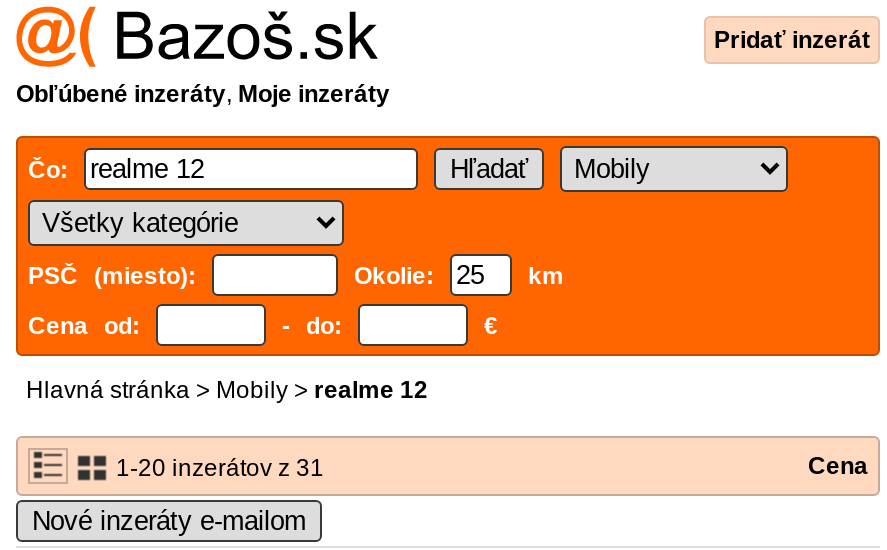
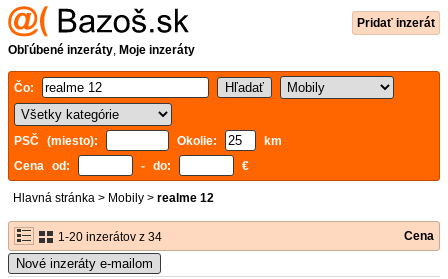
[110,454,324,482] 1-20 inzerátov z 31 -> [55,230,162,244] 1-20 inzerátov z 34

